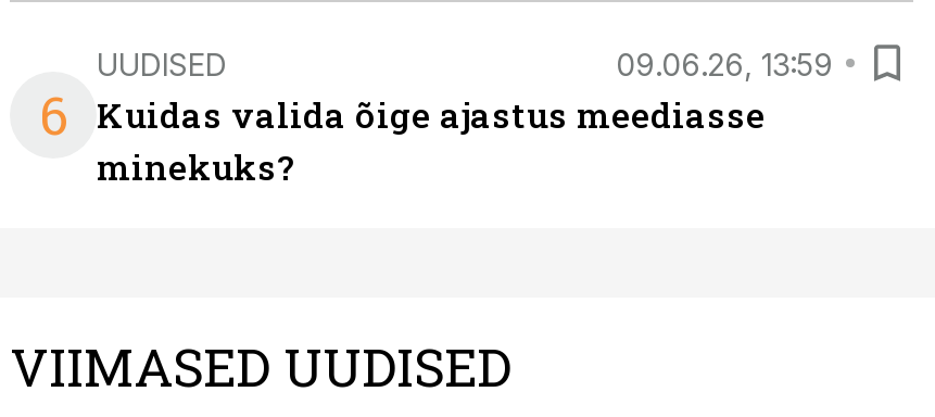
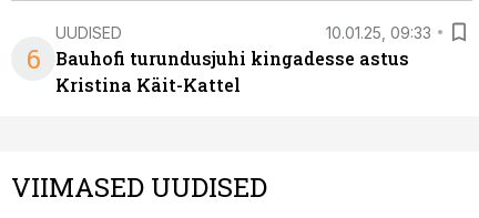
[97,45,833,189] 09.06.26, 13:59 | Kuidas valida õige ajastus meediasse | minekuks? -> [55,23,431,96] 10.01.25, 09:33 | Bauhofi turundusjuhi kingadesse astus | Kristina Käit-Kattel

